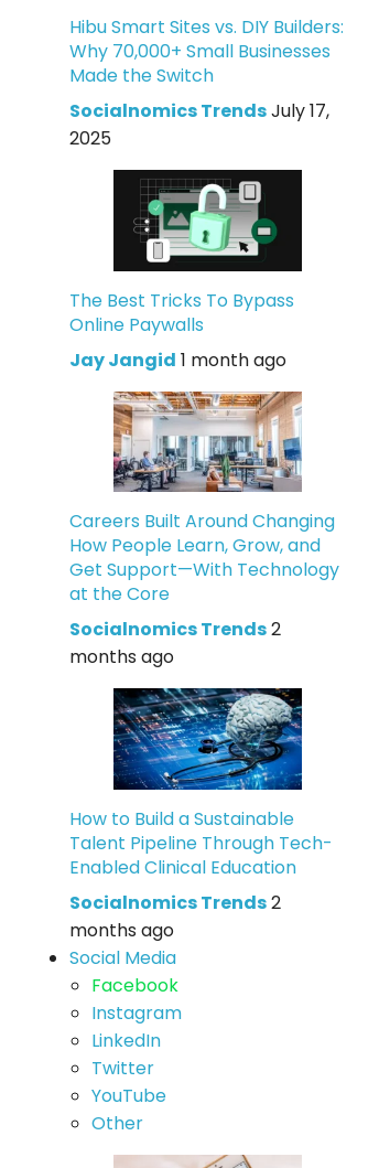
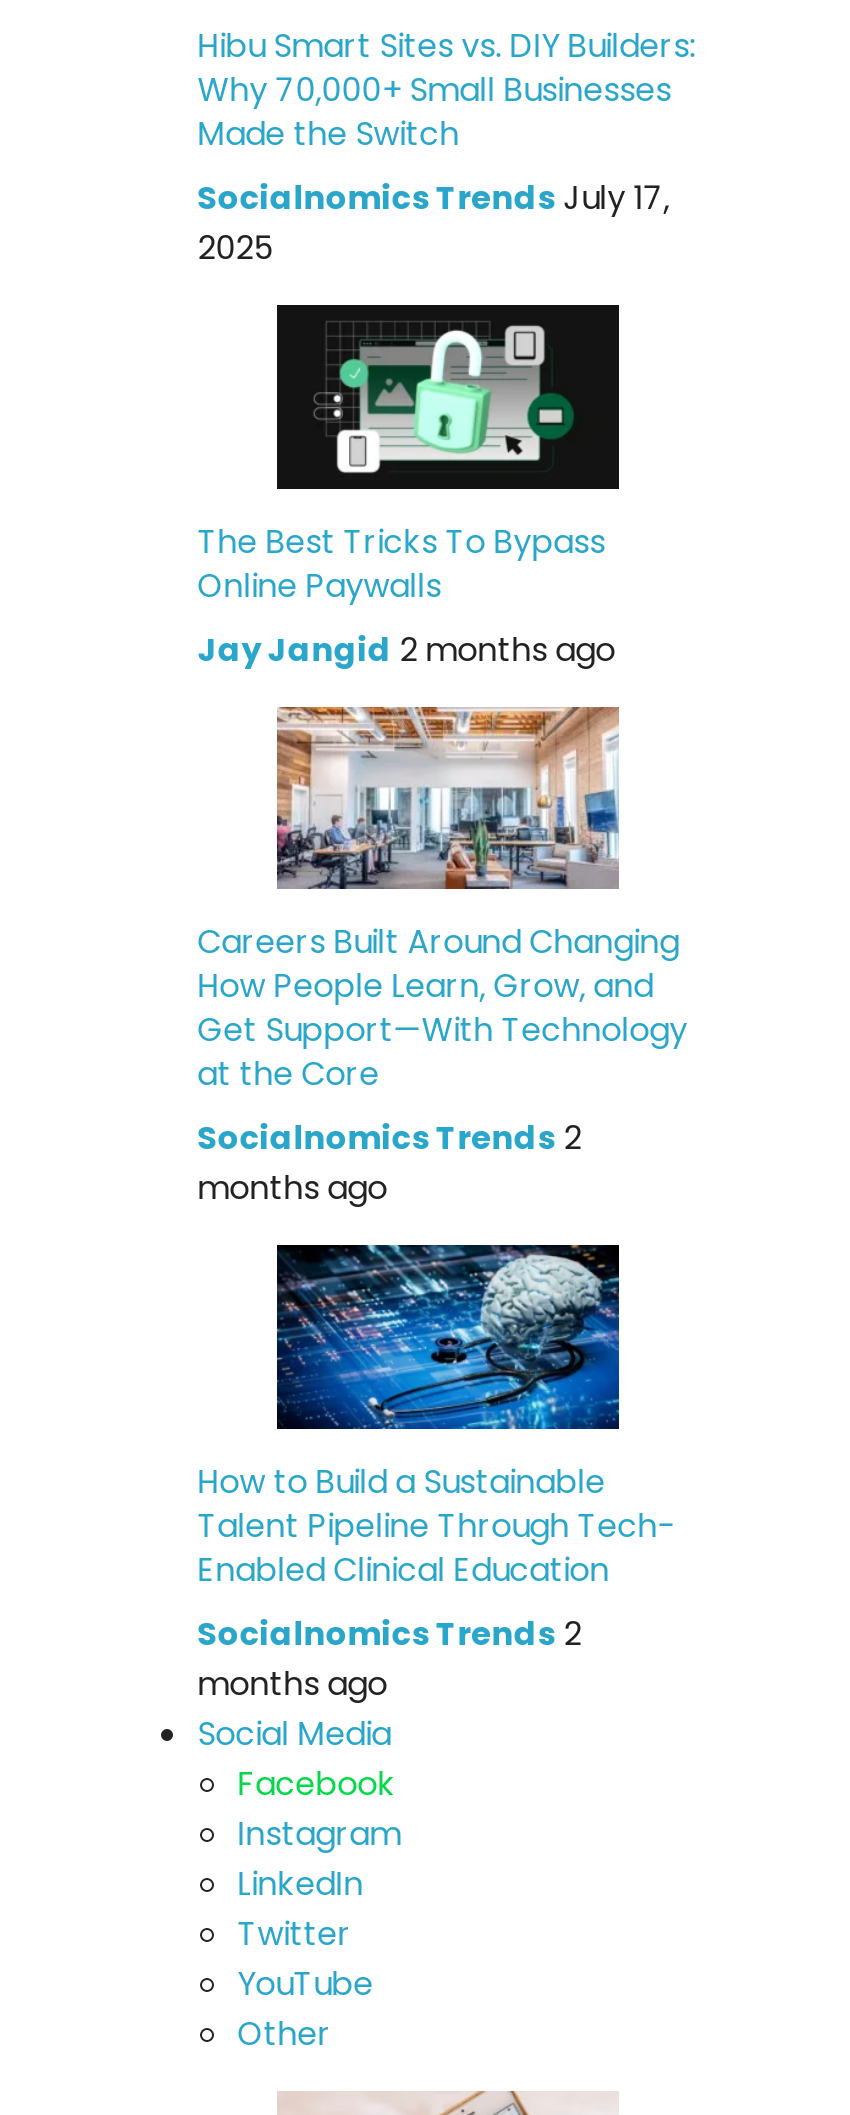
[70,347,287,372] Jay Jangid 1 month ago -> [197,626,615,672] Jay Jangid 2 months ago

